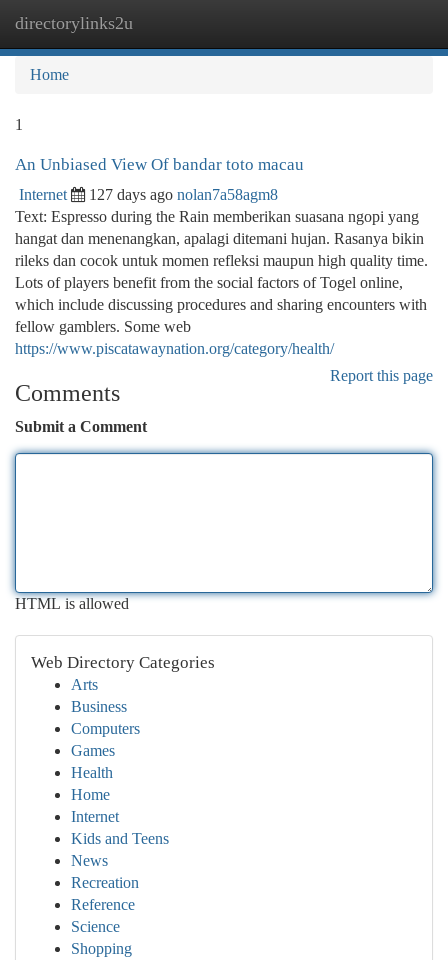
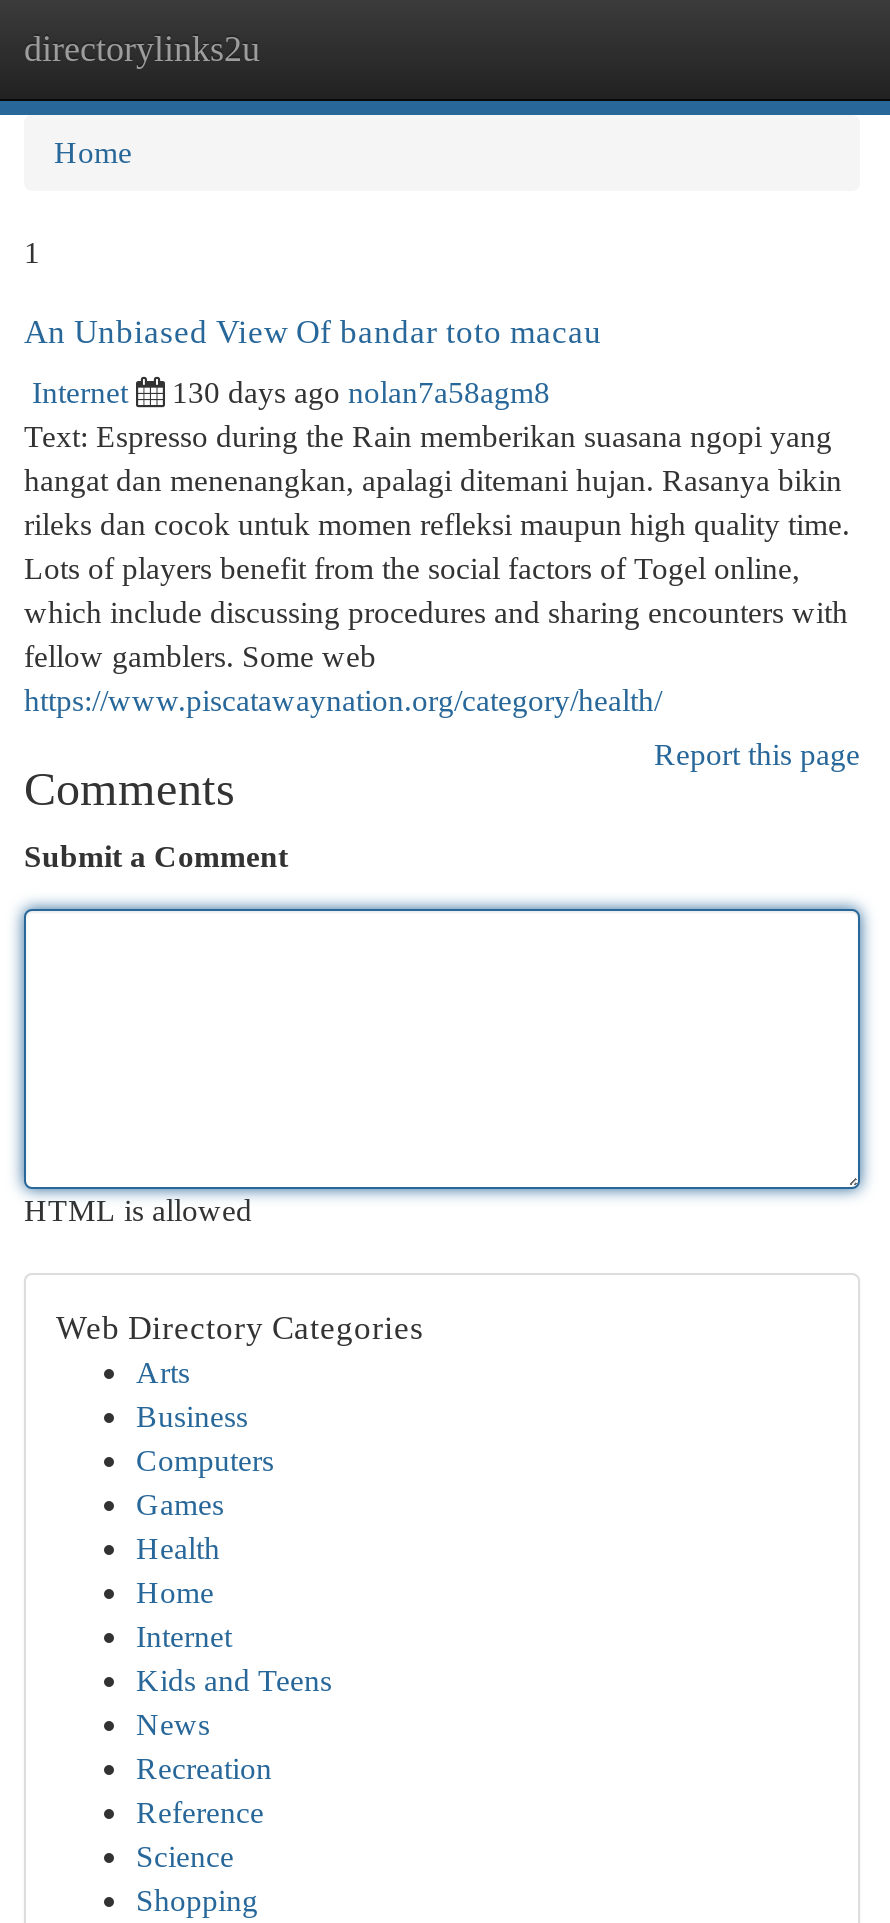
[89,186,278,203] 127 days ago nolan7a58agm8 -> [172,375,550,409] 130 days ago nolan7a58agm8

